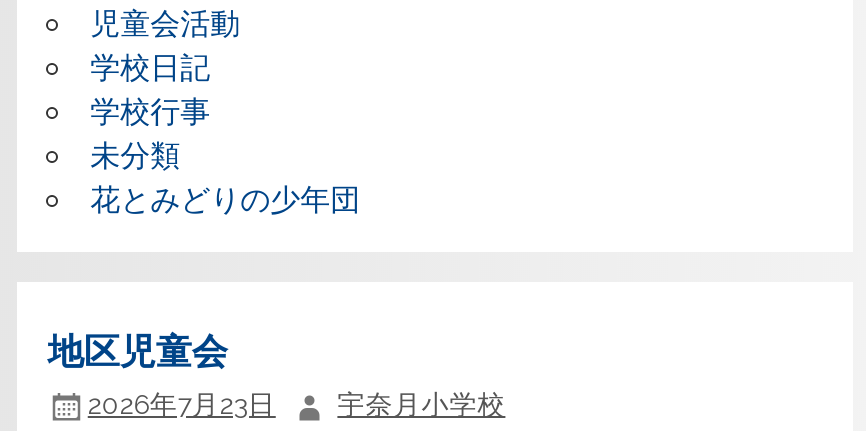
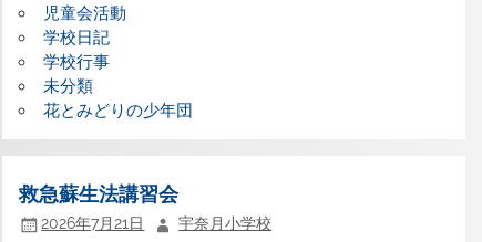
[48,323,276,420] 地区児童会 | 2026年7月23日 -> [19,179,179,232] 救急蘇生法講習会 | 2026年7月21日

